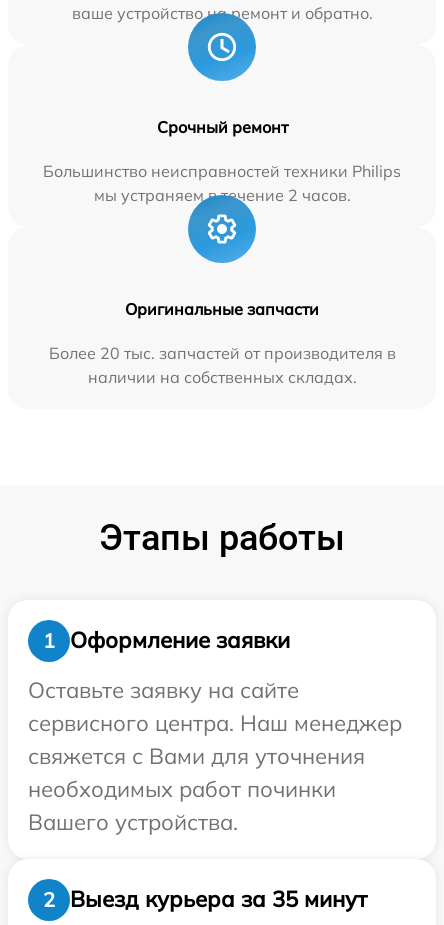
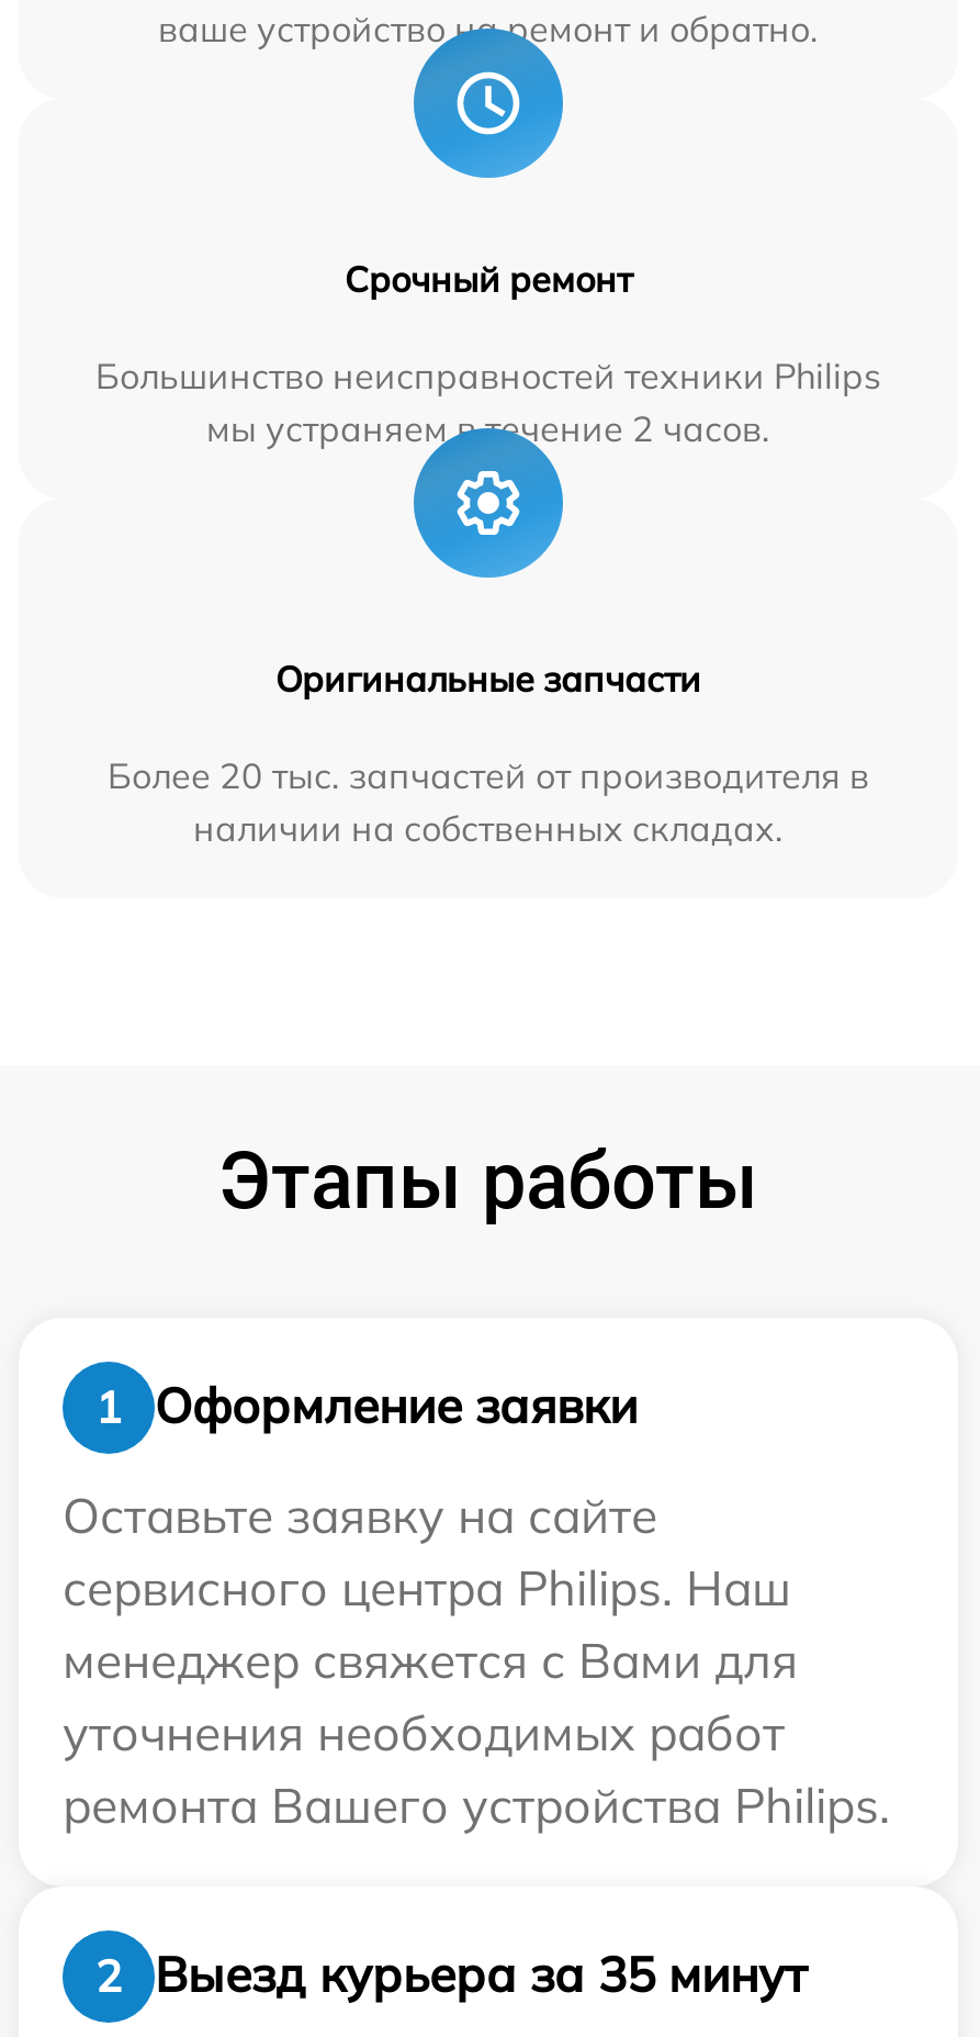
[28,709,402,836] сервисного центра. Наш менеджер | свяжется с Вами для уточнения | необходимых работ починки | Вашего устройства. -> [63,1557,890,1836] сервисного центра Philips. Наш | менеджер свяжется с Вами для | уточнения необходимых работ | ремонта Вашего устройства Philips.

